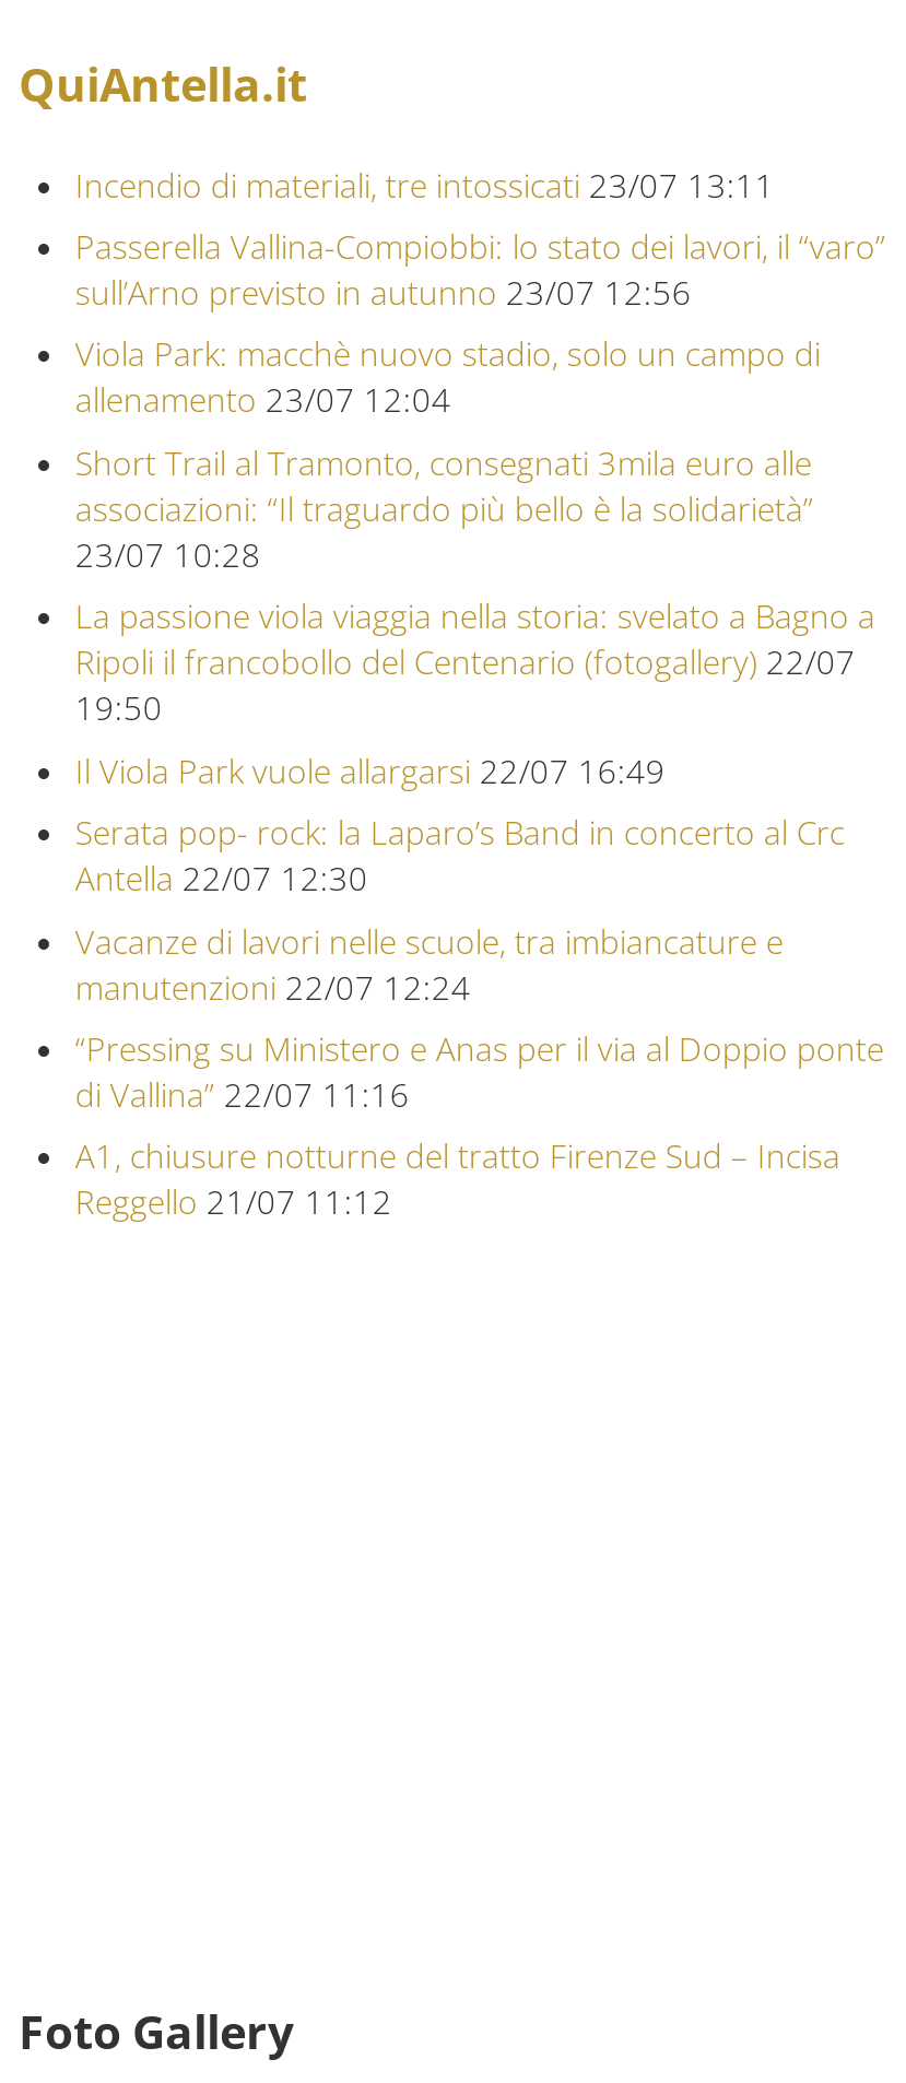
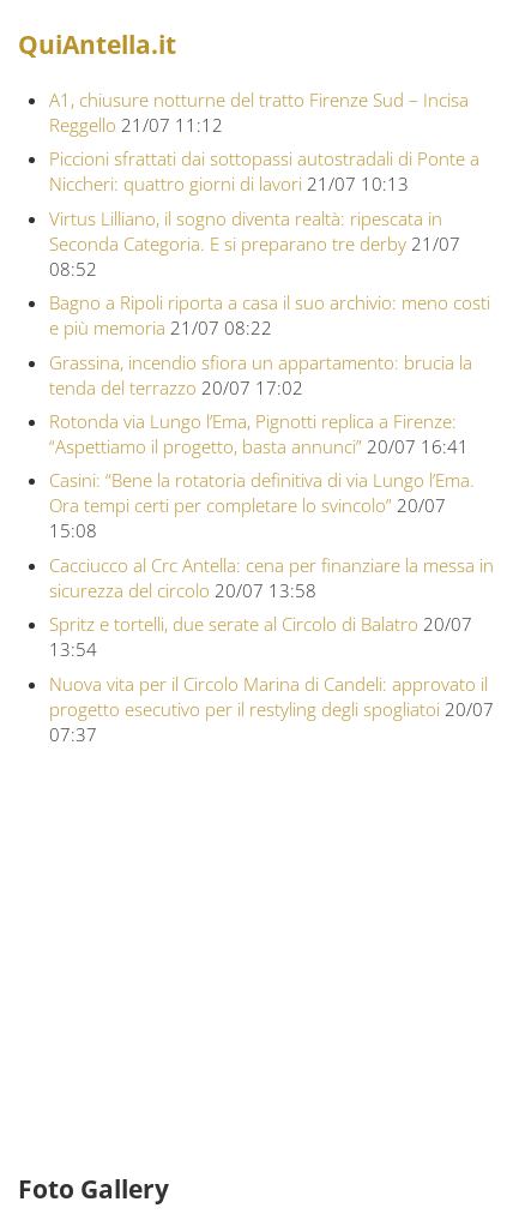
[75,163,886,1116] Incendio di materiali, tre intossicati 23/07 13:11 | Passerella Vallina-Compiobbi: lo stato dei lavori, il “varo” | sull’Arno previsto in autunno 23/07 12:56 | Viola Park: macchè nuovo stadio, solo un campo di | allenamento 23/07 12:04 | Short Trail al Tramonto, consegnati 3mila euro alle | associazioni: “Il traguardo più bello è la solidarietà” | 23/07 10:28 | La passione viola viaggia nella storia: svelato a Bagno a | Ripoli il francobollo del Centenario (fotogallery) 22/07 | 19:50 | Il Viola Park vuole allargarsi 22/07 16:49 | Serata pop- rock: la Laparo’s Band in concerto al Crc | Antella 22/07 12:30 | Vacanze di lavori nelle scuole, tra imbiancature e | manutenzioni 22/07 12:24 | “Pressing su Ministero e Anas per il via al Doppio ponte | di Vallina” 22/07 11:16 -> none
moved [75,1134,840,1224] -> [49,87,469,137]: A1, chiusure notturne del tratto Firenze Sud – Incisa | Reggello 21/07 11:12
none -> [49,147,494,746] Piccioni sfrattati dai sottopassi autostradali di Ponte a | Niccheri: quattro giorni di lavori 21/07 10:13 | Virtus Lilliano, il sogno diventa realtà: ripescata in | Seconda Categoria. E si preparano tre derby 21/07 | 08:52 | Bagno a Ripoli riporta a casa il suo archivio: meno costi | e più memoria 21/07 08:22 | Grassina, incendio sfiora un appartamento: brucia la | tenda del terrazzo 20/07 17:02 | Rotonda via Lungo l’Ema, Pignotti replica a Firenze: | “Aspettiamo il progetto, basta annunci” 20/07 16:41 | Casini: “Bene la rotatoria definitiva di via Lungo l’Ema. | Ora tempi certi per completare lo svincolo” 20/07 | 15:08 | Cacciucco al Crc Antella: cena per finanziare la messa in | sicurezza del circolo 20/07 13:58 | Spritz e tortelli, due serate al Circolo di Balatro 20/07 | 13:54 | Nuova vita per il Circolo Marina di Candeli: approvato il | progetto esecutivo per il restyling degli spogliatoi 20/07 | 07:37

